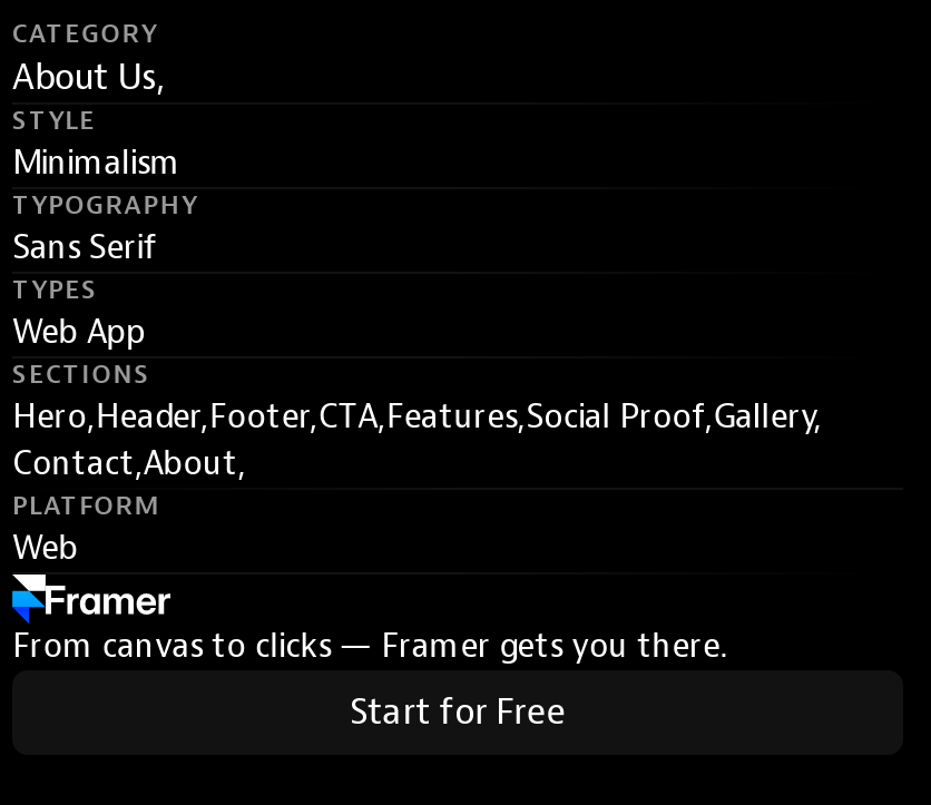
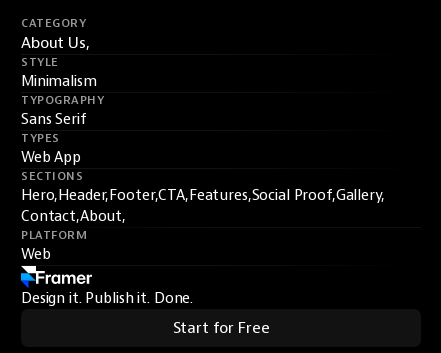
[12,626,726,668] From canvas to clicks — Framer gets you there. -> [21,289,193,308] Design it. Publish it. Done.

